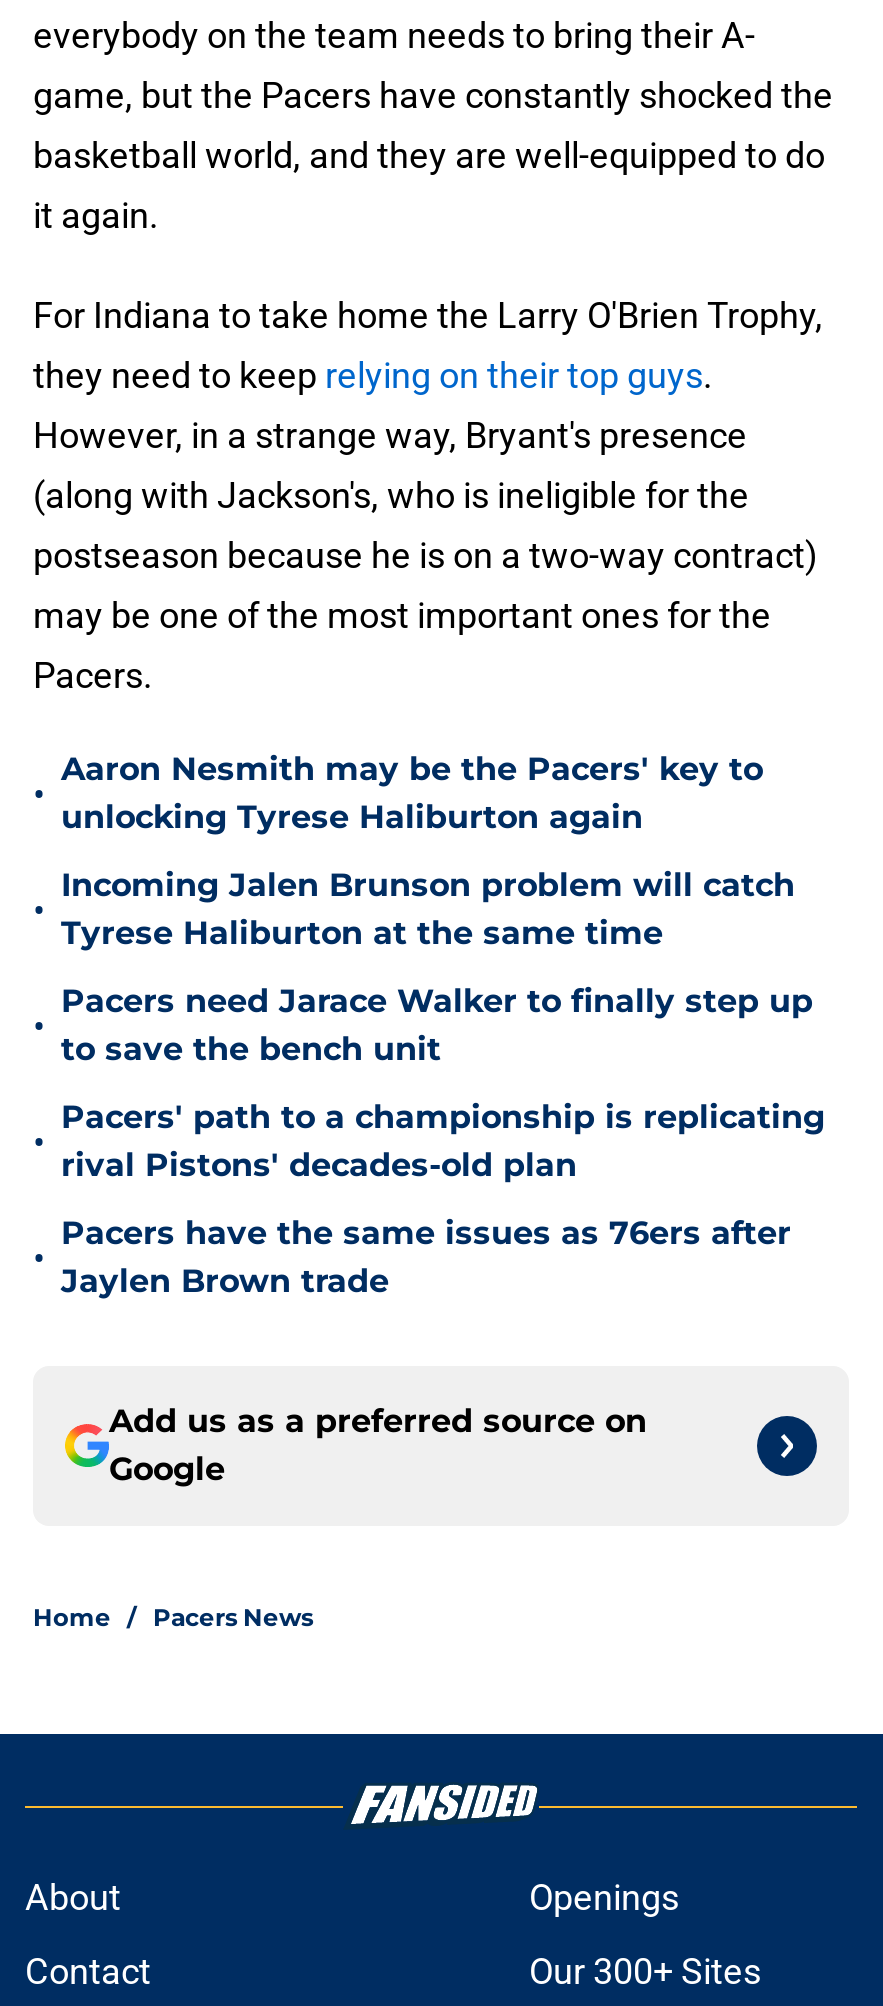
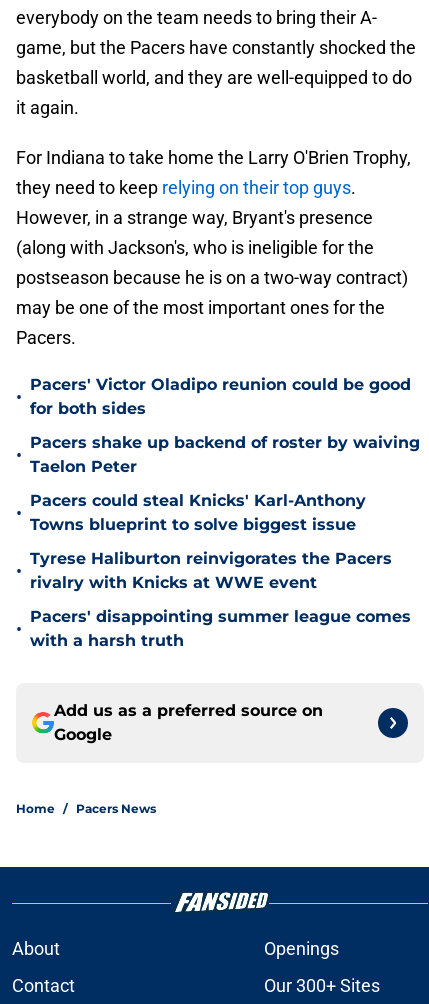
[61,750,763,836] Aaron Nesmith may be the Pacers' key to | unlocking Tyrese Haliburton again -> [30,375,411,418] Pacers' Victor Oladipo reunion could be good | for both sides
[61,866,795,952] Incoming Jalen Brunson problem will catch | Tyrese Haliburton at the same time -> [30,433,420,476] Pacers shake up backend of roster by waiving | Taelon Peter
[61,982,813,1068] Pacers need Jarace Walker to finally step up | to save the bench unit -> [30,491,366,534] Pacers could steal Knicks' Karl-Anthony | Towns blueprint to solve biggest issue
[61,1098,825,1184] Pacers' path to a championship is replicating | rival Pistons' decades-old plan -> [30,549,392,592] Tyrese Haliburton reinvigorates the Pacers | rivalry with Knicks at WWE event
[61,1214,791,1300] Pacers have the same issues as 76ers after | Jaylen Brown trade -> [30,607,411,650] Pacers' disappointing summer league comes | with a harsh truth

